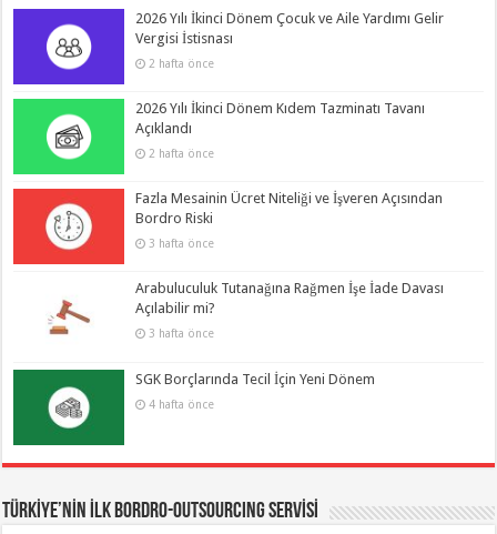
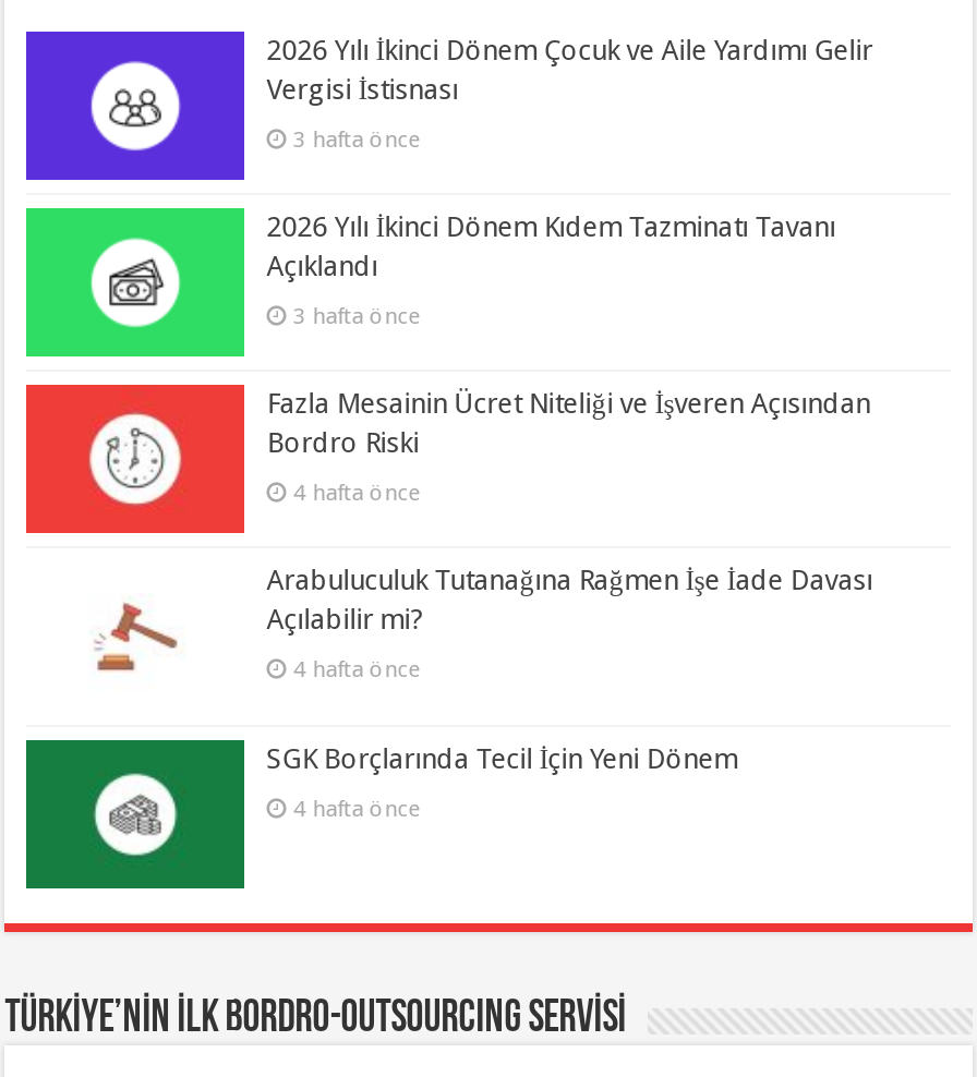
[149,56,214,70] 2 hafta önce -> [293,125,421,151] 3 hafta önce
[149,147,214,160] 2 hafta önce -> [293,302,421,328] 3 hafta önce
[149,237,214,250] 3 hafta önce -> [293,479,421,505] 4 hafta önce
[149,327,214,340] 3 hafta önce -> [293,656,421,682] 4 hafta önce

